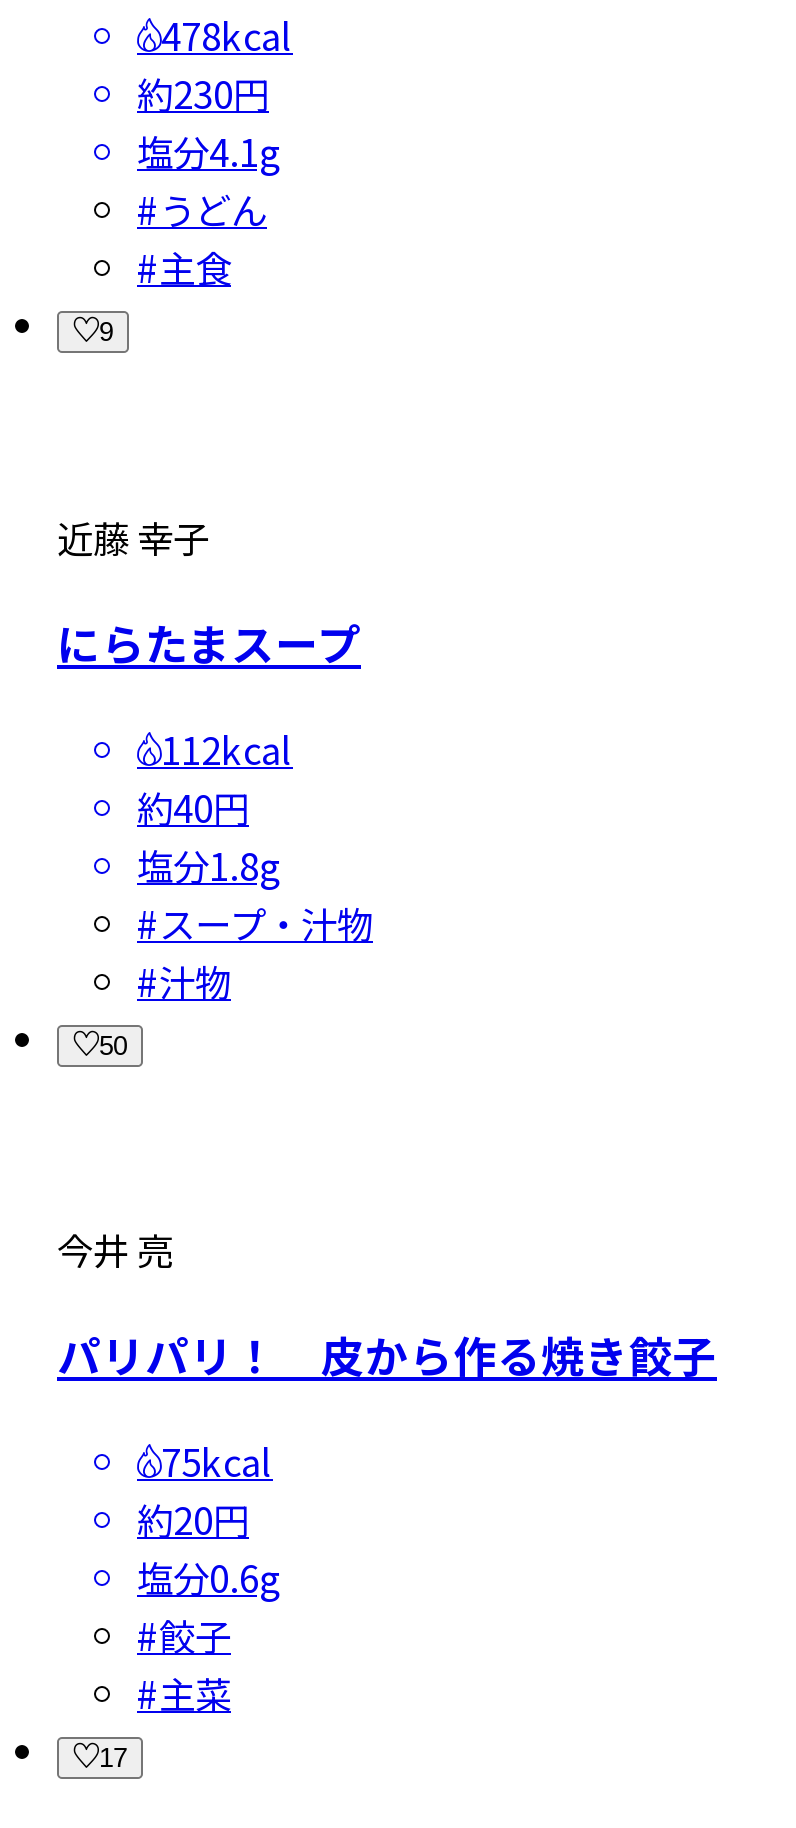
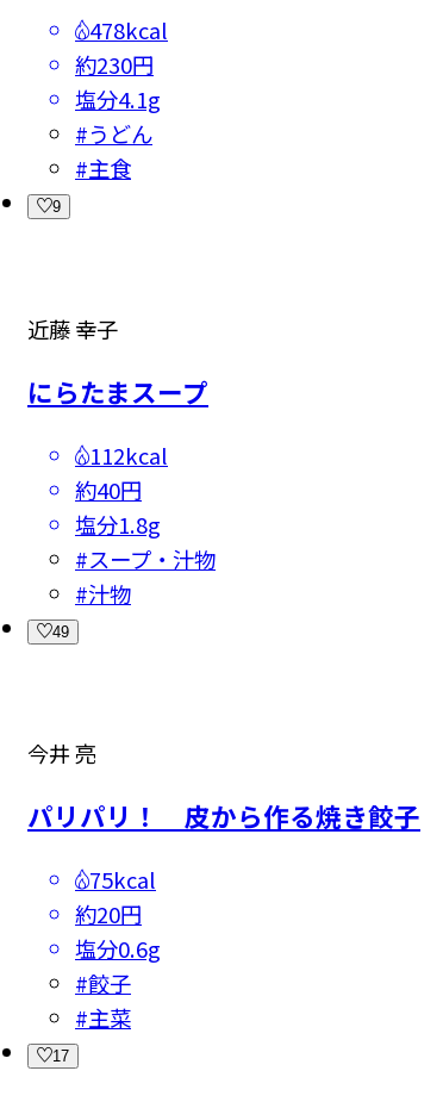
[99,1030,127,1060] 50 -> [52,622,69,640] 49

